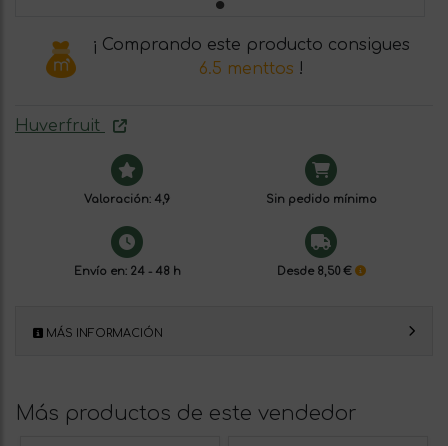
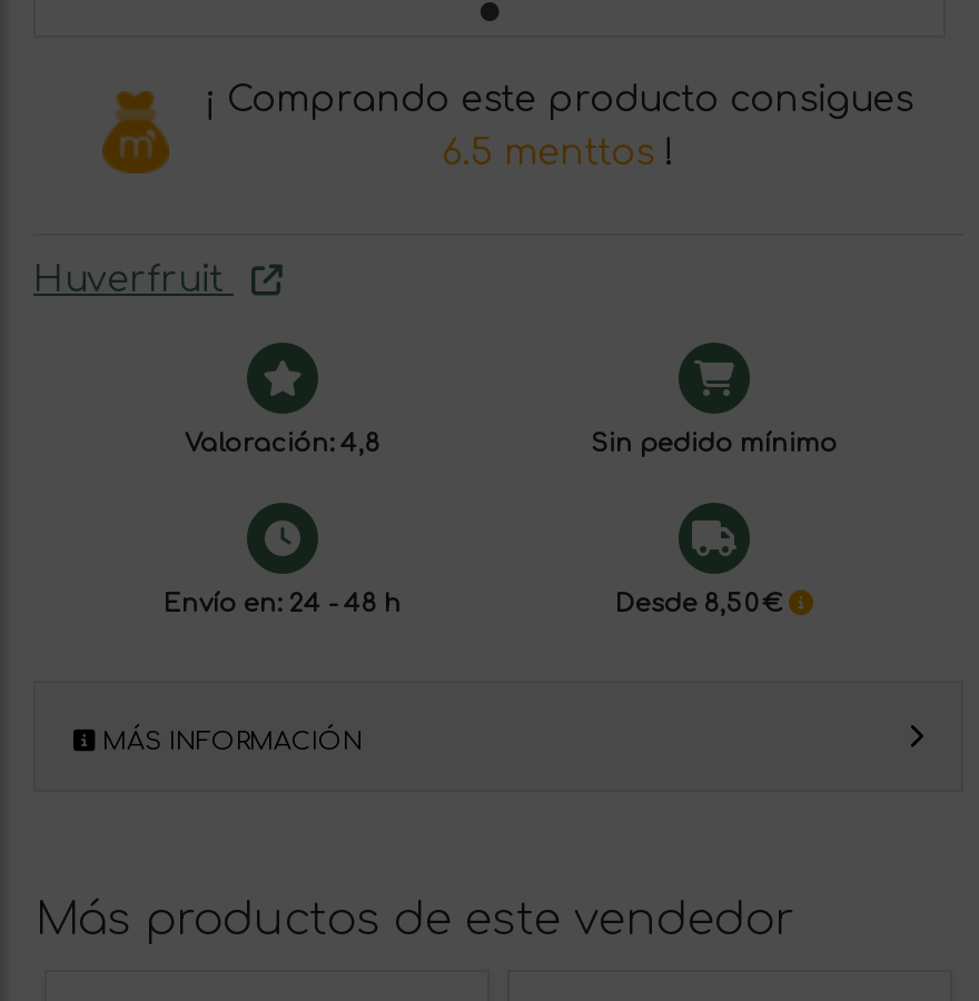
[84,193,170,206] Valoración: 4,9 -> [185,430,380,459] Valoración: 4,8

